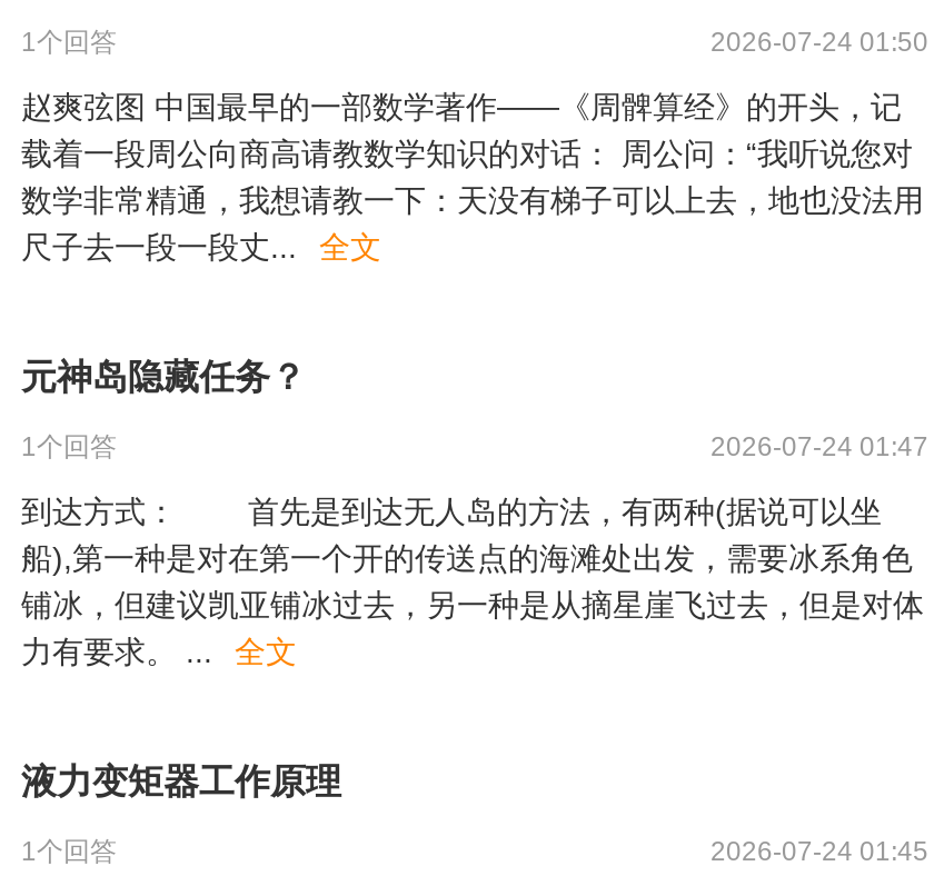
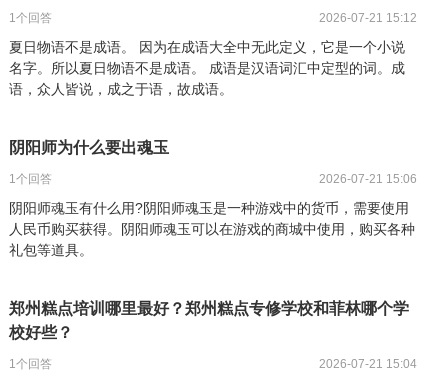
[711,27,928,58] 2026-07-24 01:50 -> [319,11,417,25] 2026-07-21 15:12
[21,89,924,265] 赵爽弦图 中国最早的一部数学著作——《周髀算经》的开头，记 | 载着一段周公向商高请教数学知识的对话： 周公问：“我听说您对 | 数学非常精通，我想请教一下：天没有梯子可以上去，地也没法用 | 尺子去一段一段丈... | 全文 -> [9,39,405,97] 夏日物语不是成语。 因为在成语大全中无此定义，它是一个小说 | 名字。所以夏日物语不是成语。 成语是汉语词汇中定型的词。成 | 语，众人皆说，成之于语，故成语。
[21,358,306,396] 元神岛隐藏任务？ -> [9,139,169,156] 阴阳师为什么要出魂玉
[711,431,928,462] 2026-07-24 01:47 -> [319,172,417,186] 2026-07-21 15:06
[21,494,924,669] 到达方式： 首先是到达无人岛的方法，有两种(据说可以坐 | 船),第一种是对在第一个开的传送点的海滩处出发，需要冰系角色 | 铺冰，但建议凯亚铺冰过去，另一种是从摘星崖飞过去，但是对体 | 力有要求。... | 全文 -> [9,200,415,258] 阴阳师魂玉有什么用?阴阳师魂玉是一种游戏中的货币，需要使用 | 人民币购买获得。阴阳师魂玉可以在游戏的商城中使用，购买各种 | 礼包等道具。
[21,763,341,800] 液力变矩器工作原理 -> [9,300,409,341] 郑州糕点培训哪里最好？郑州糕点专修学校和菲林哪个学 | 校好些？
[711,836,928,867] 2026-07-24 01:45 -> [319,357,417,371] 2026-07-21 15:04

